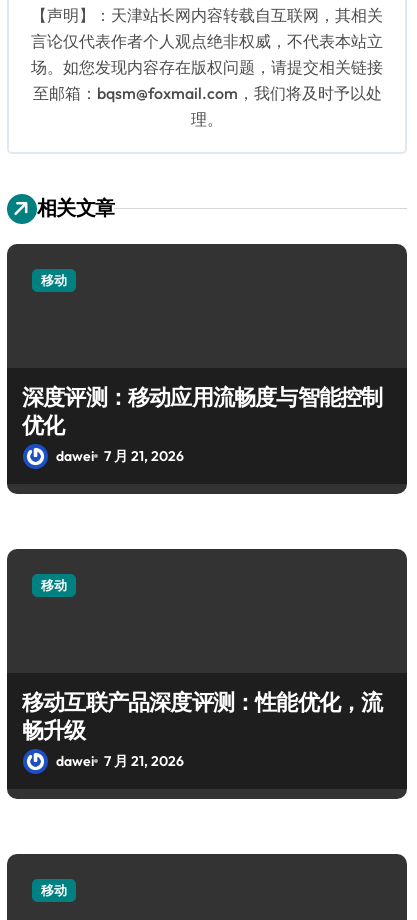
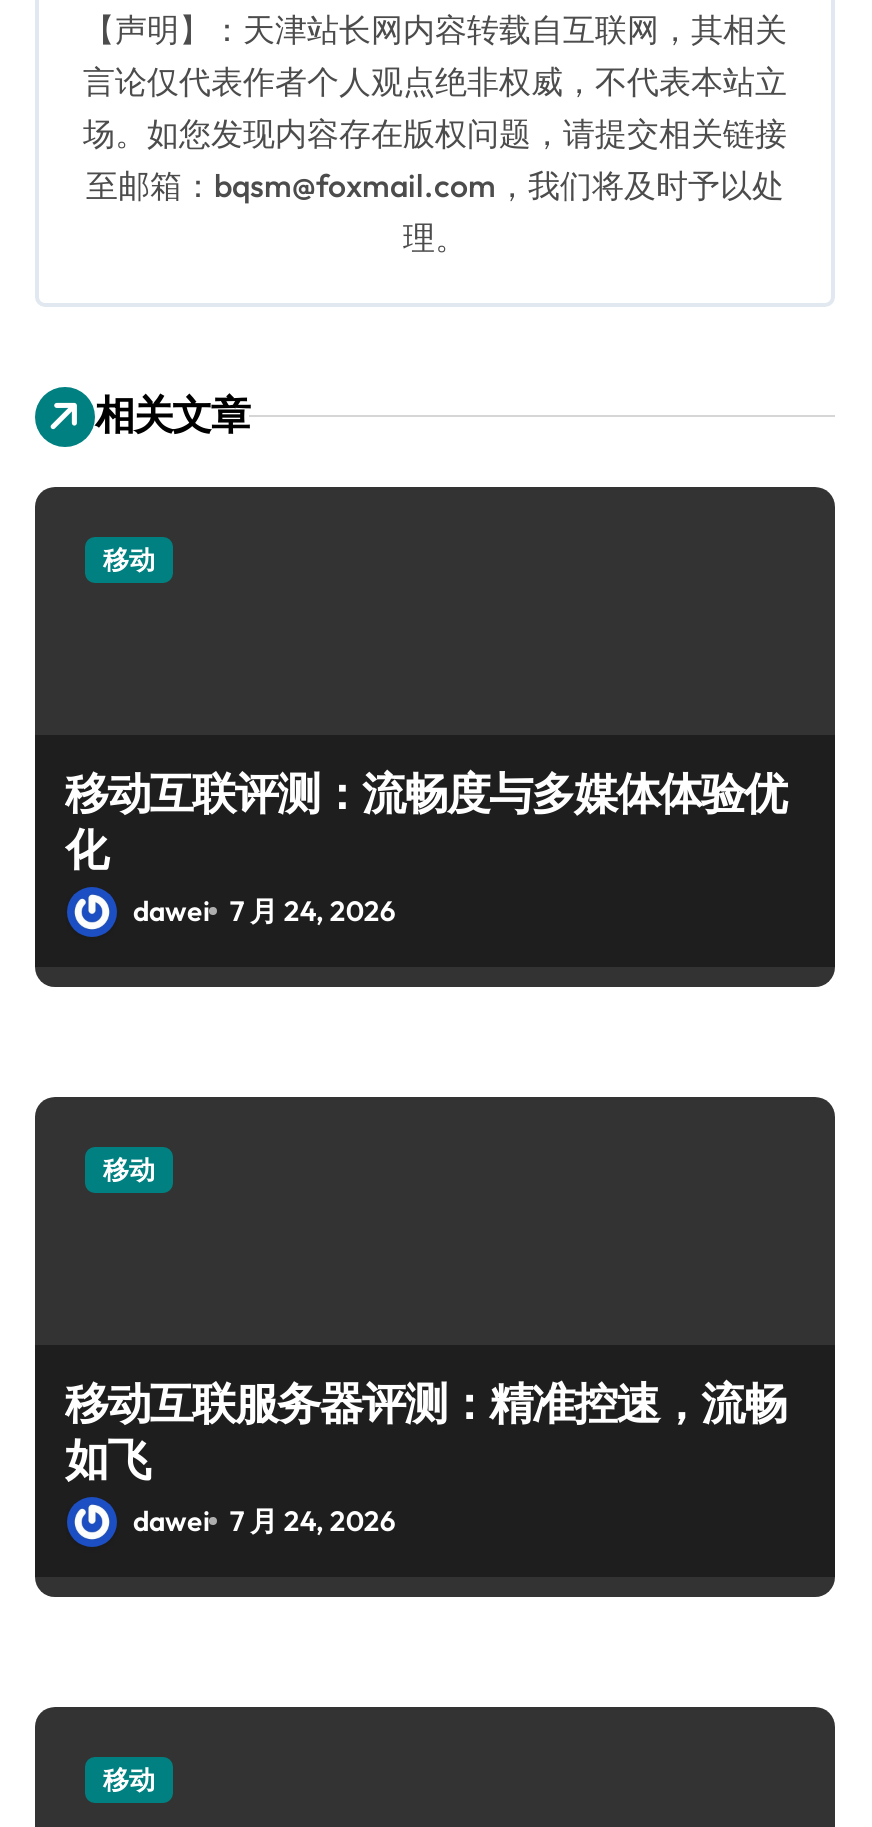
[22,383,382,465] 深度评测：移动应用流畅度与智能控制 | 优化 | dawei 7 月 21, 2026 -> [65,765,786,929] 移动互联评测：流畅度与多媒体体验优 | 化 | dawei 7 月 24, 2026
[22,688,382,770] 移动互联产品深度评测：性能优化，流 | 畅升级 | dawei 7 月 21, 2026 -> [65,1375,786,1539] 移动互联服务器评测：精准控速，流畅 | 如飞 | dawei 7 月 24, 2026

